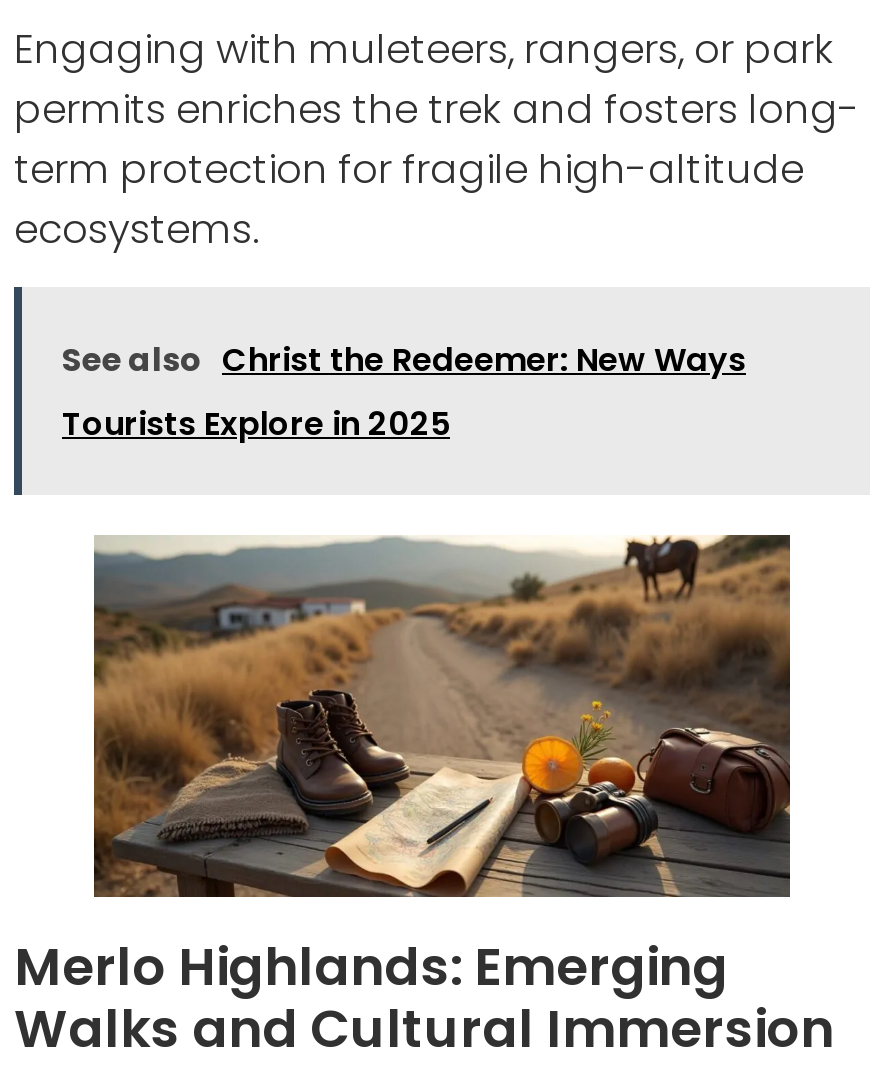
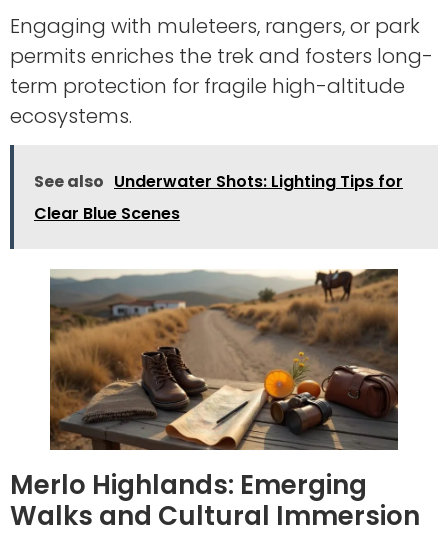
[62,338,746,448] See also Christ the Redeemer: New Ways | Tourists Explore in 2025 -> [34,170,403,225] See also Underwater Shots: Lighting Tips for | Clear Blue Scenes

